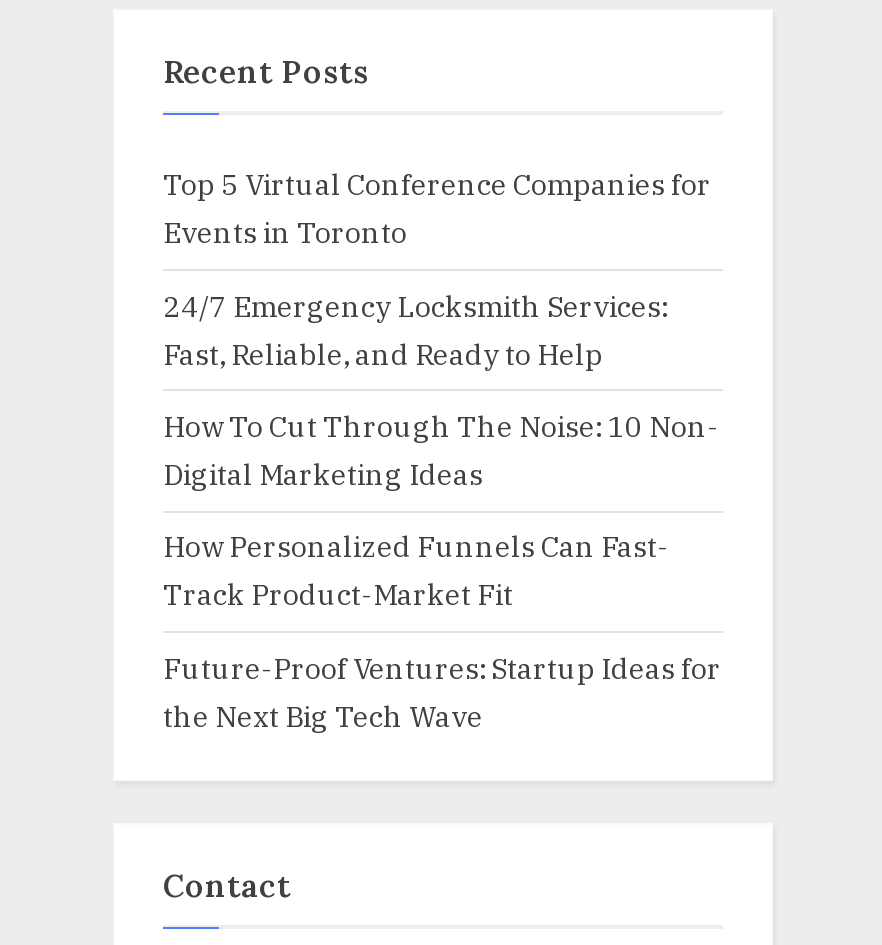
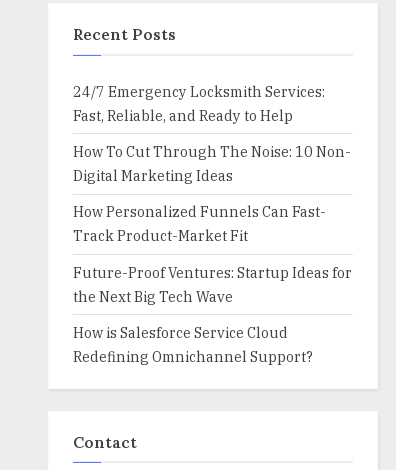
[163,165,711,251] Top 5 Virtual Conference Companies for | Events in Toronto -> none
moved [163,286,721,734] -> [73,82,352,306]: 24/7 Emergency Locksmith Services: | Fast, Reliable, and Ready to Help | How To Cut Through The Noise: 10 Non- | Digital Marketing Ideas | How Personalized Funnels Can Fast- | Track Product-Market Fit | Future-Proof Ventures: Startup Ideas for | the Next Big Tech Wave
none -> [73,323,316,366] How is Salesforce Service Cloud | Redefining Omnichannel Support?

